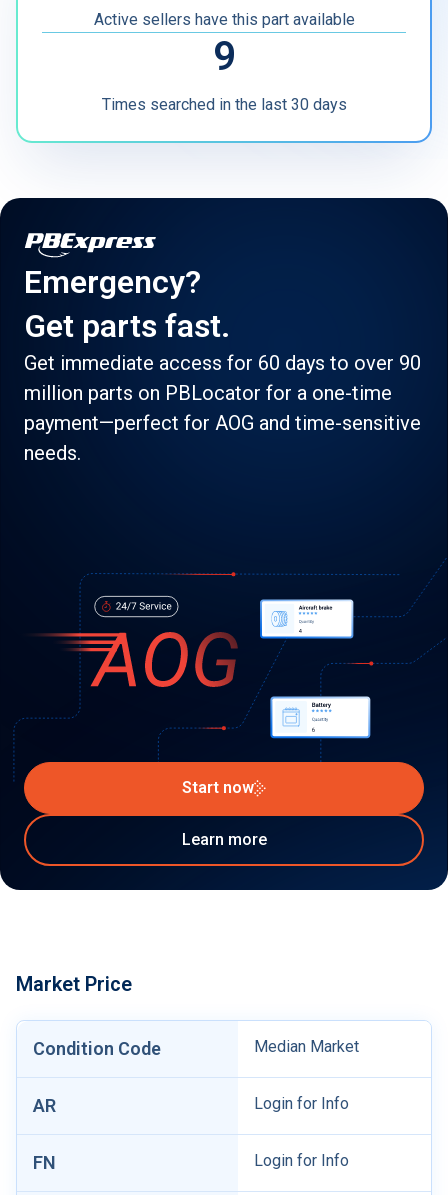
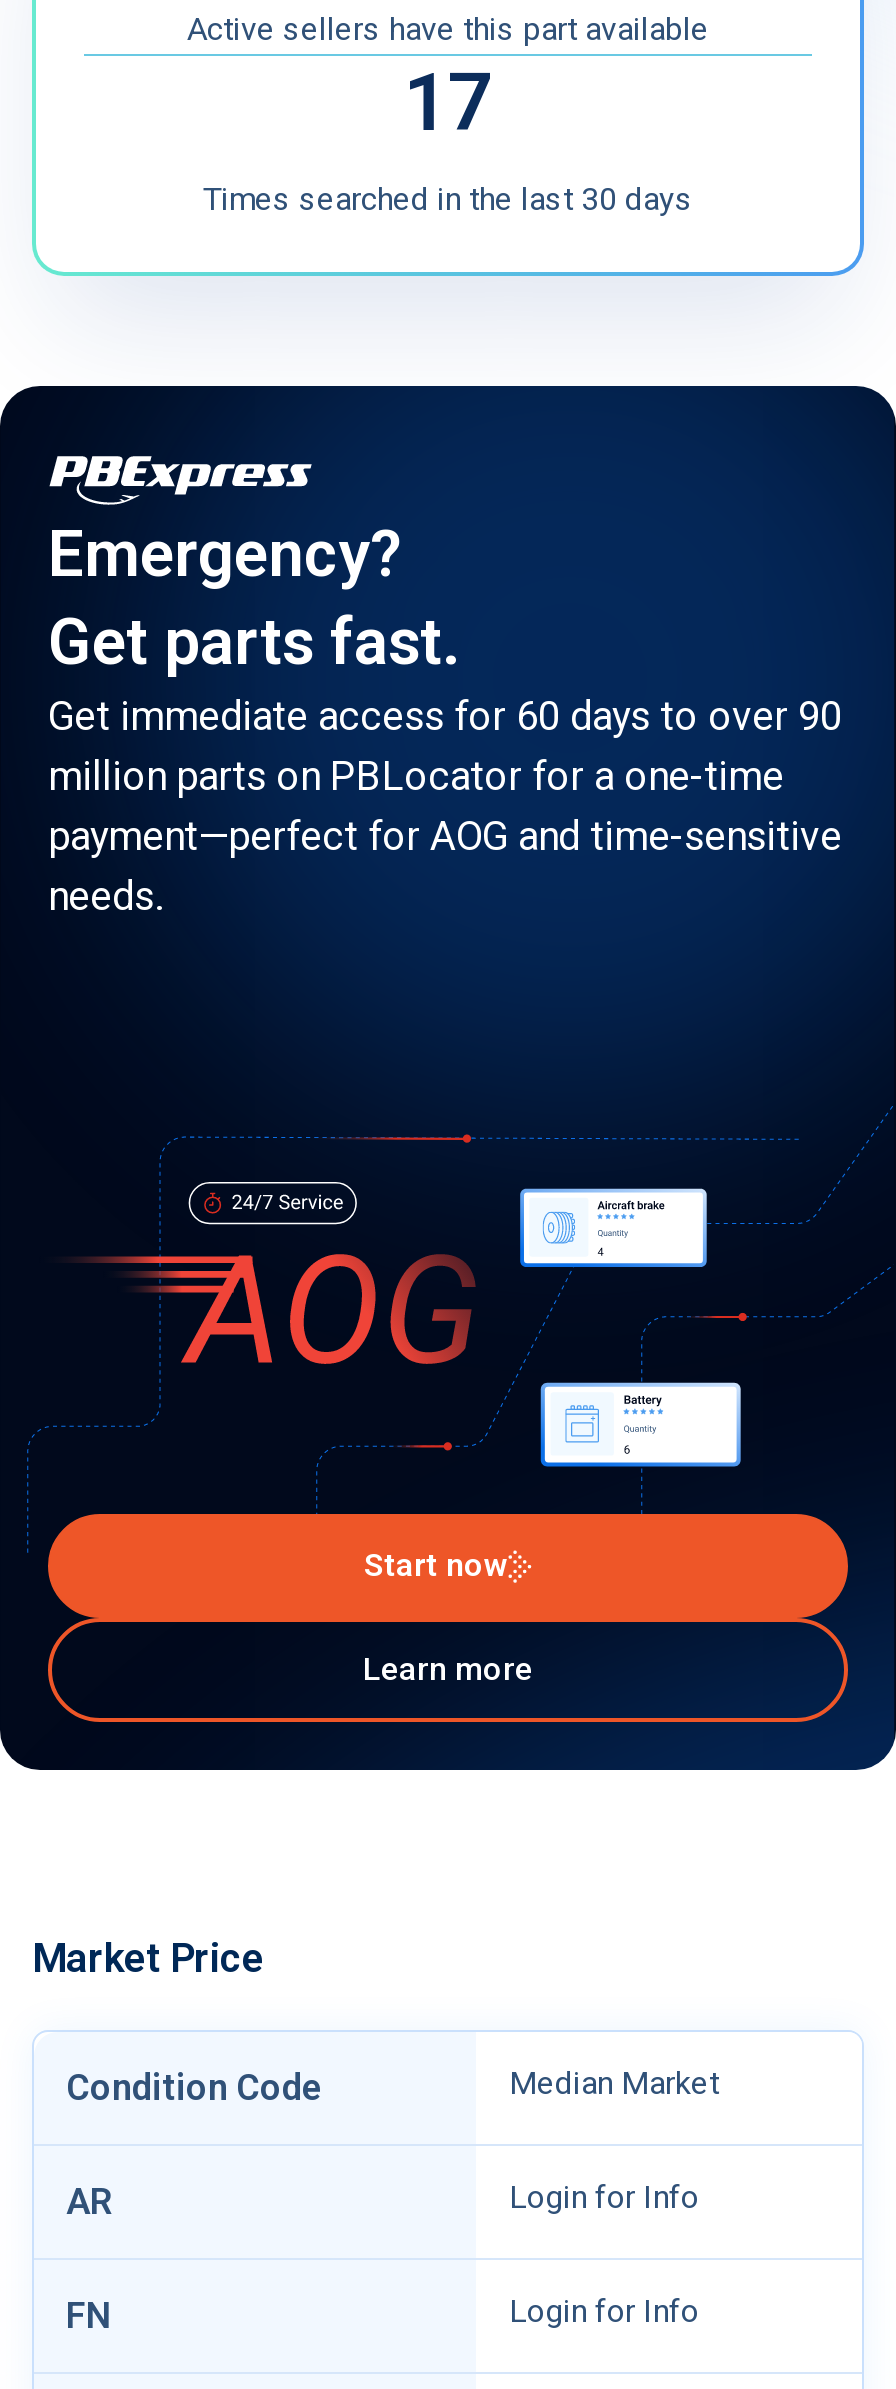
[213,33,235,80] 9 -> [404,56,492,150] 17

